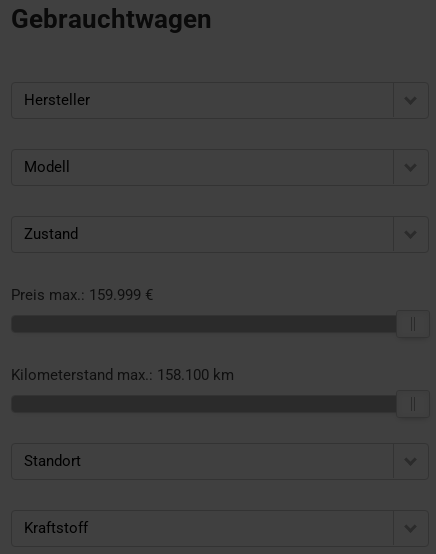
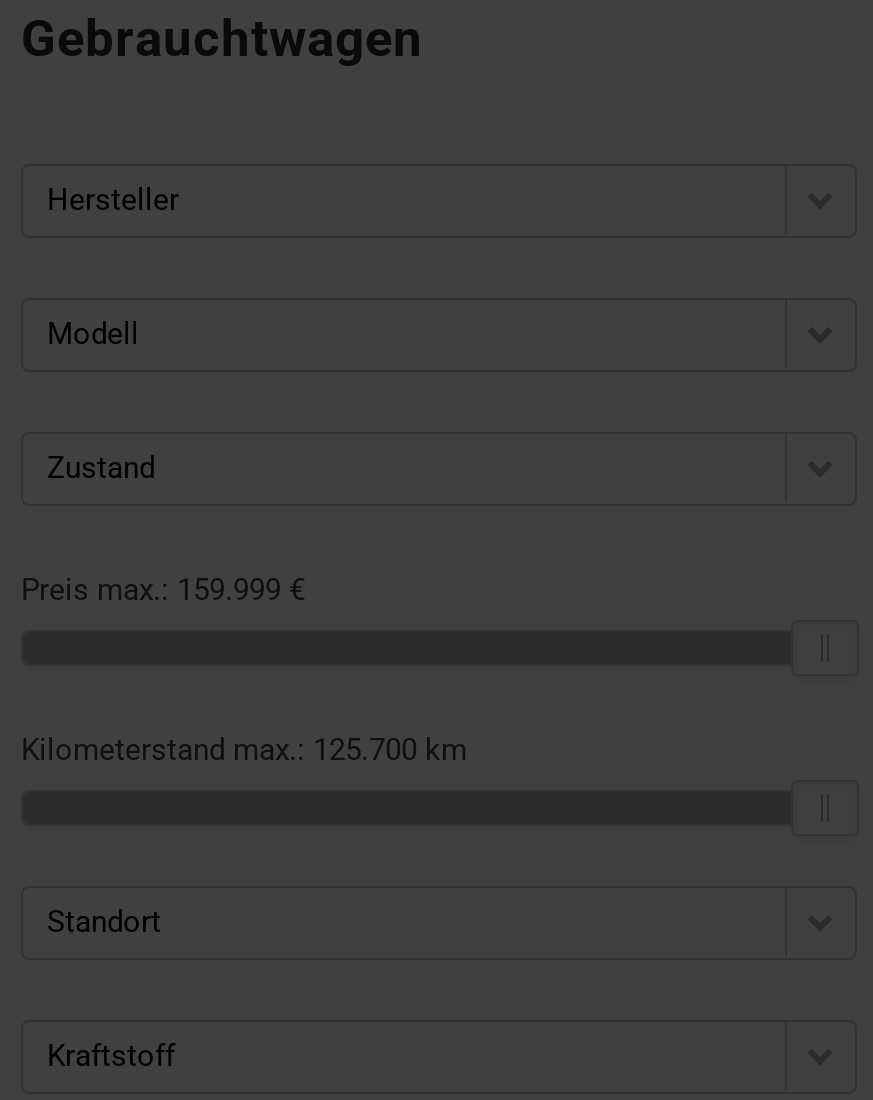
[11,366,234,384] Kilometerstand max.: 158.100 km -> [21,732,467,768] Kilometerstand max.: 125.700 km

